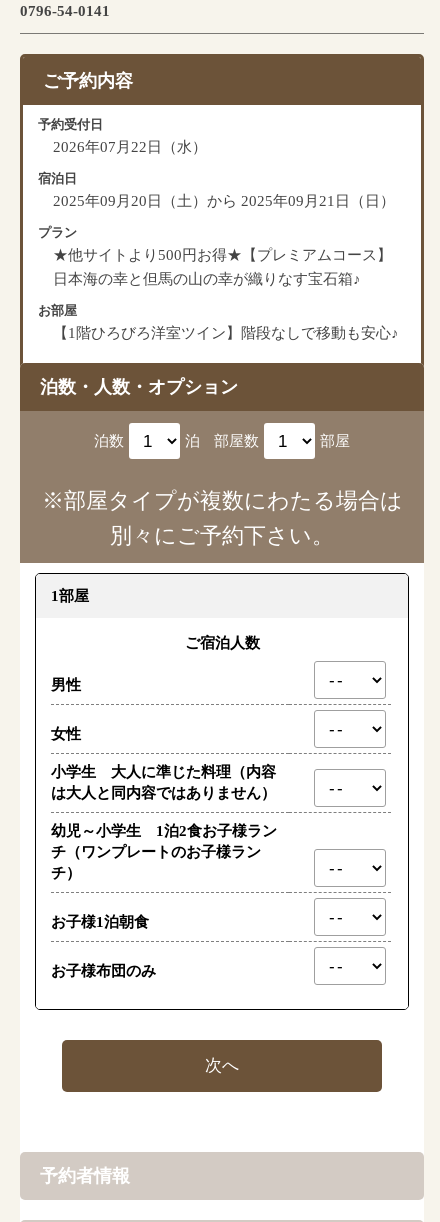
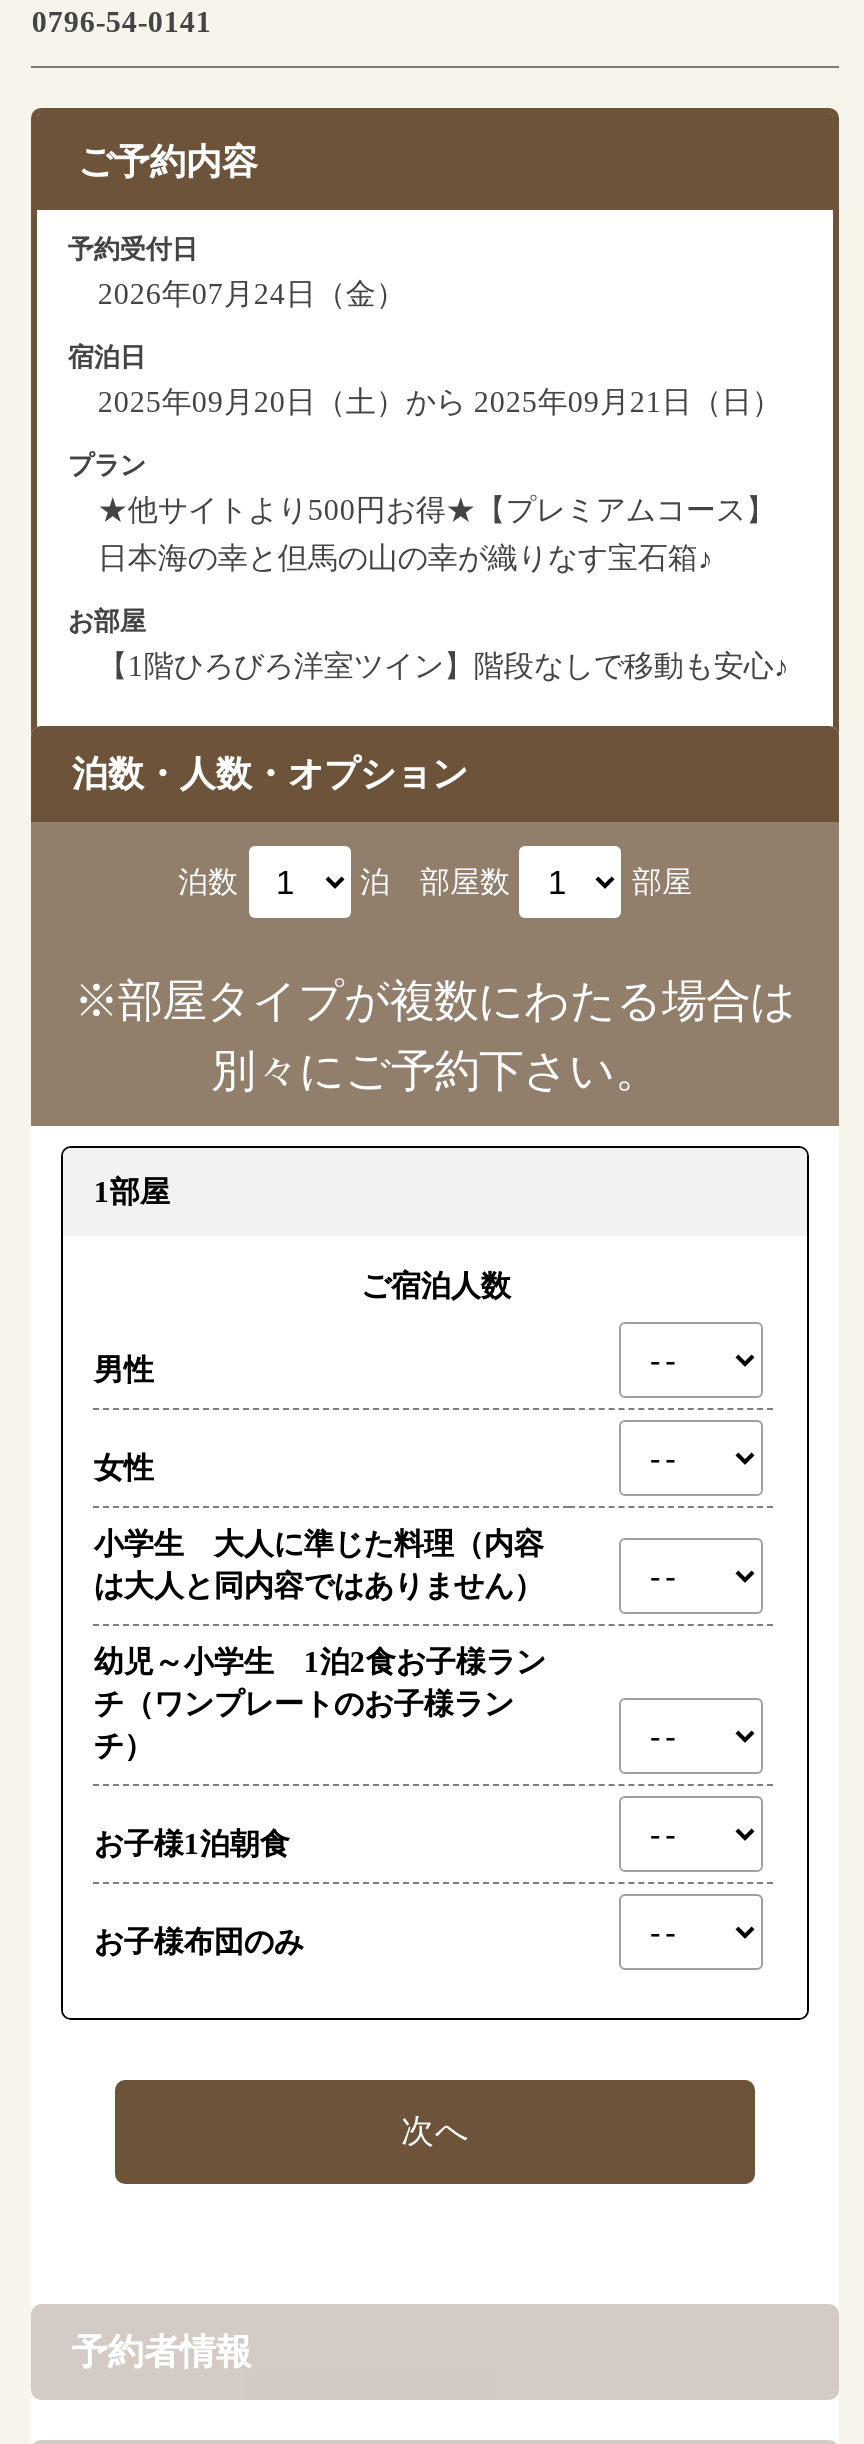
[53,139,207,155] 2026年07月22日（水） -> [98,278,406,310] 2026年07月24日（金）

